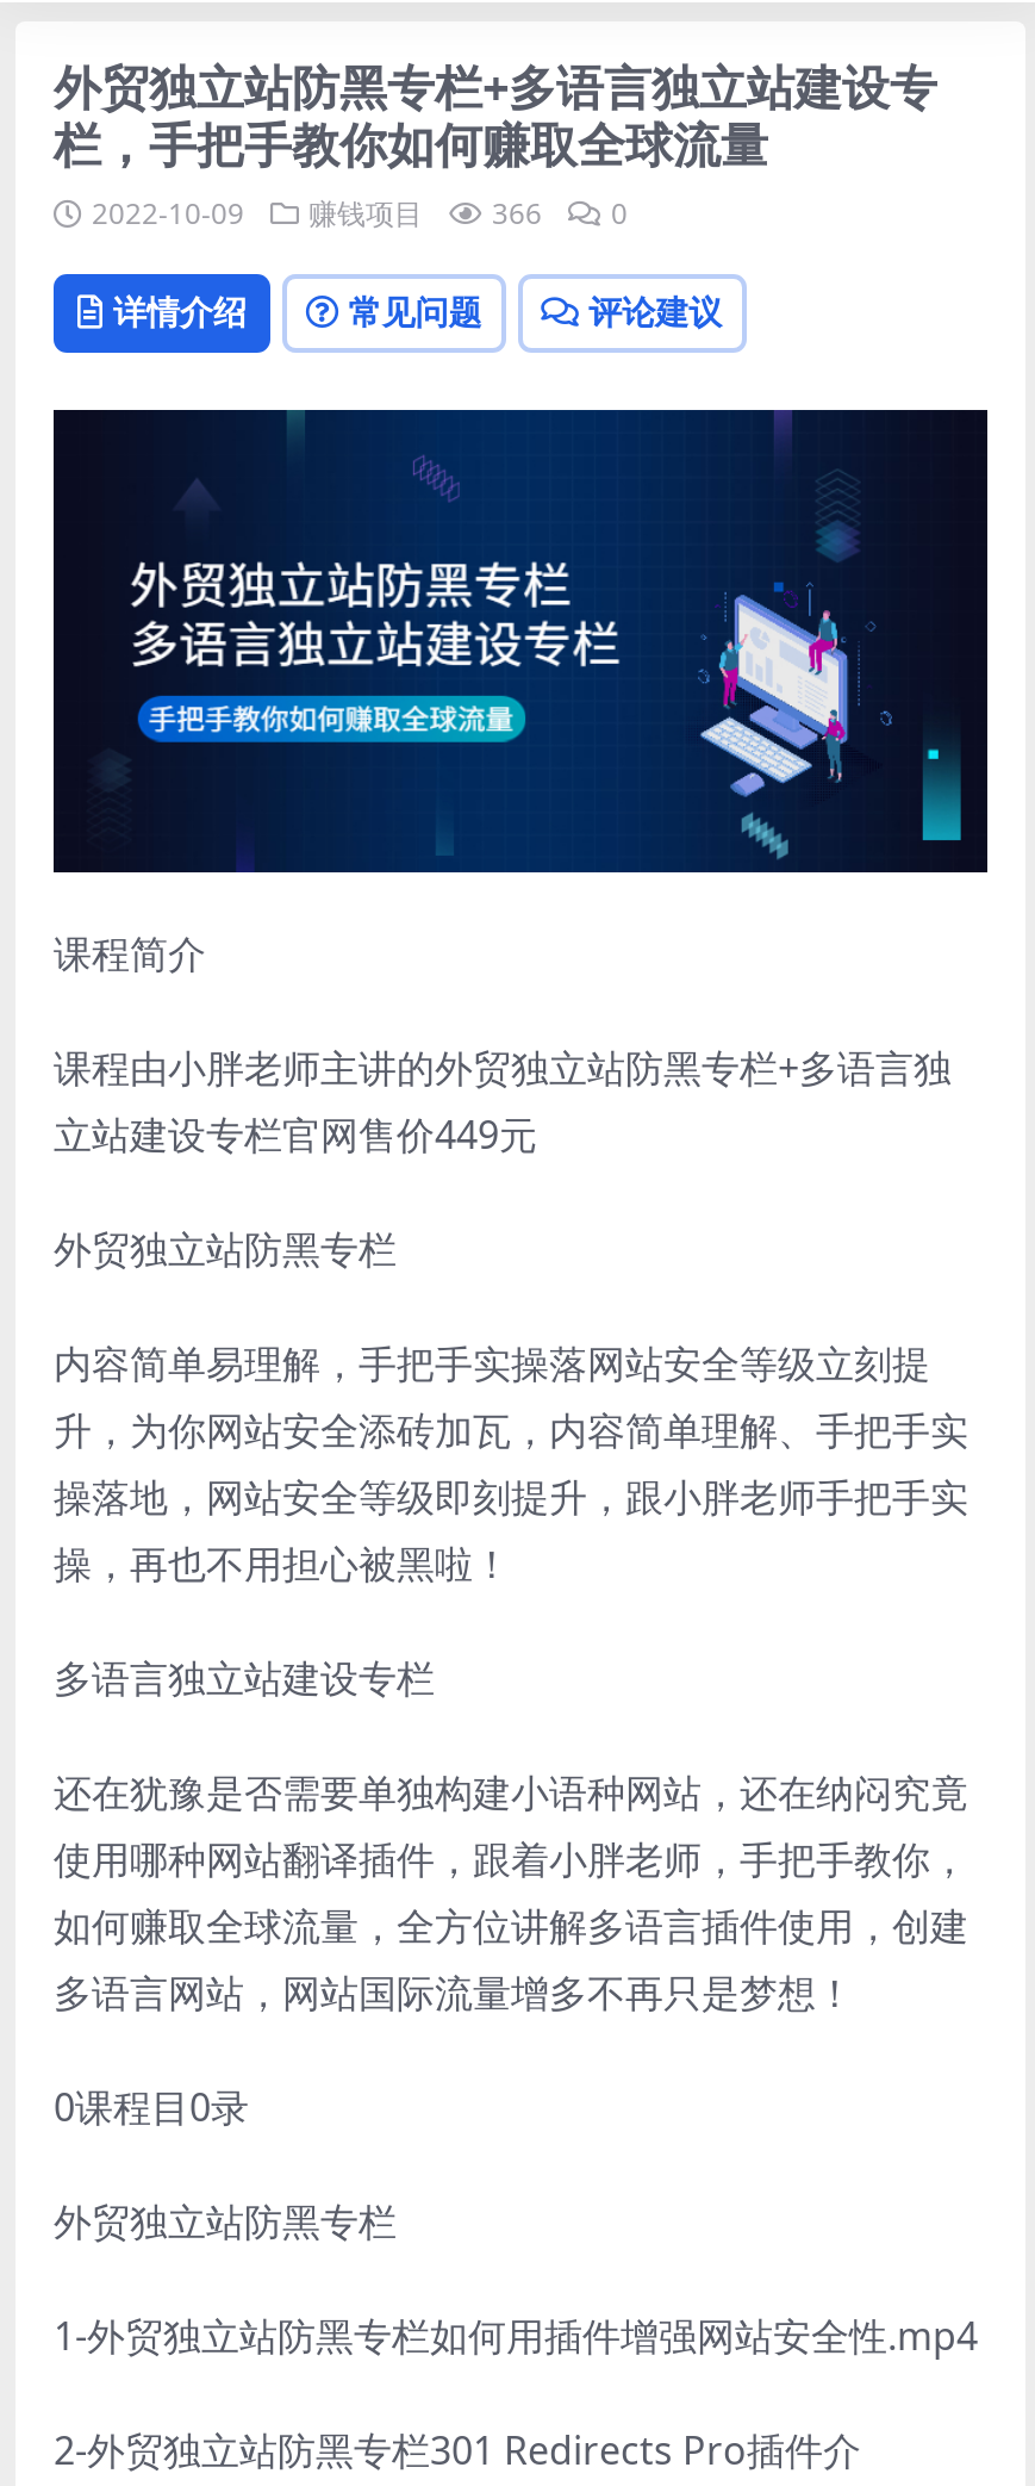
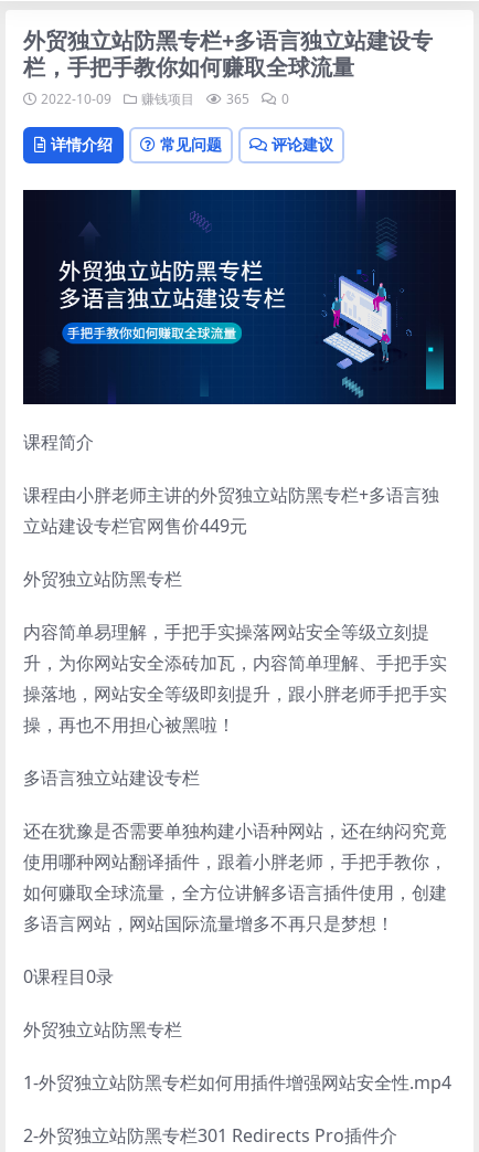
[92,193,628,234] 2022-10-09 赚钱项目 366 0 -> [41,89,289,108] 2022-10-09 赚钱项目 365 0

